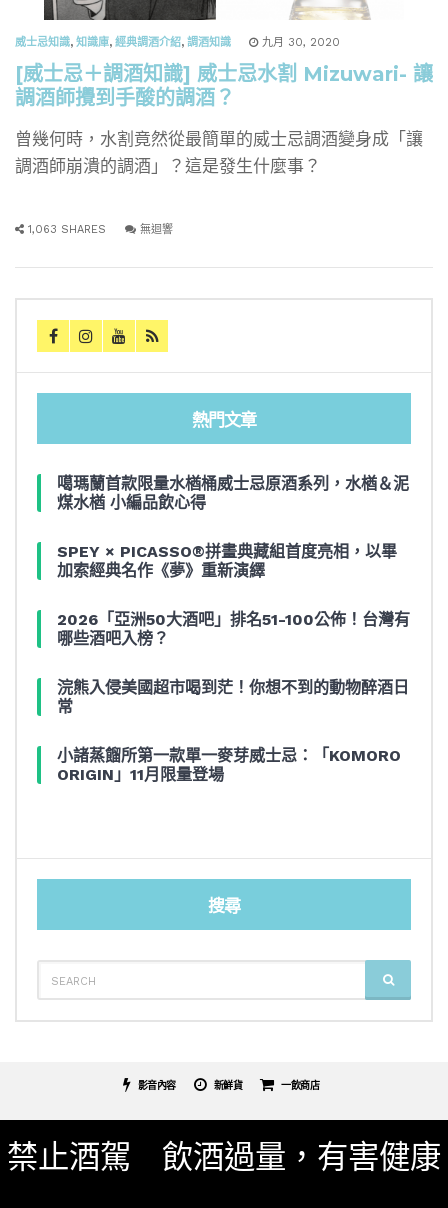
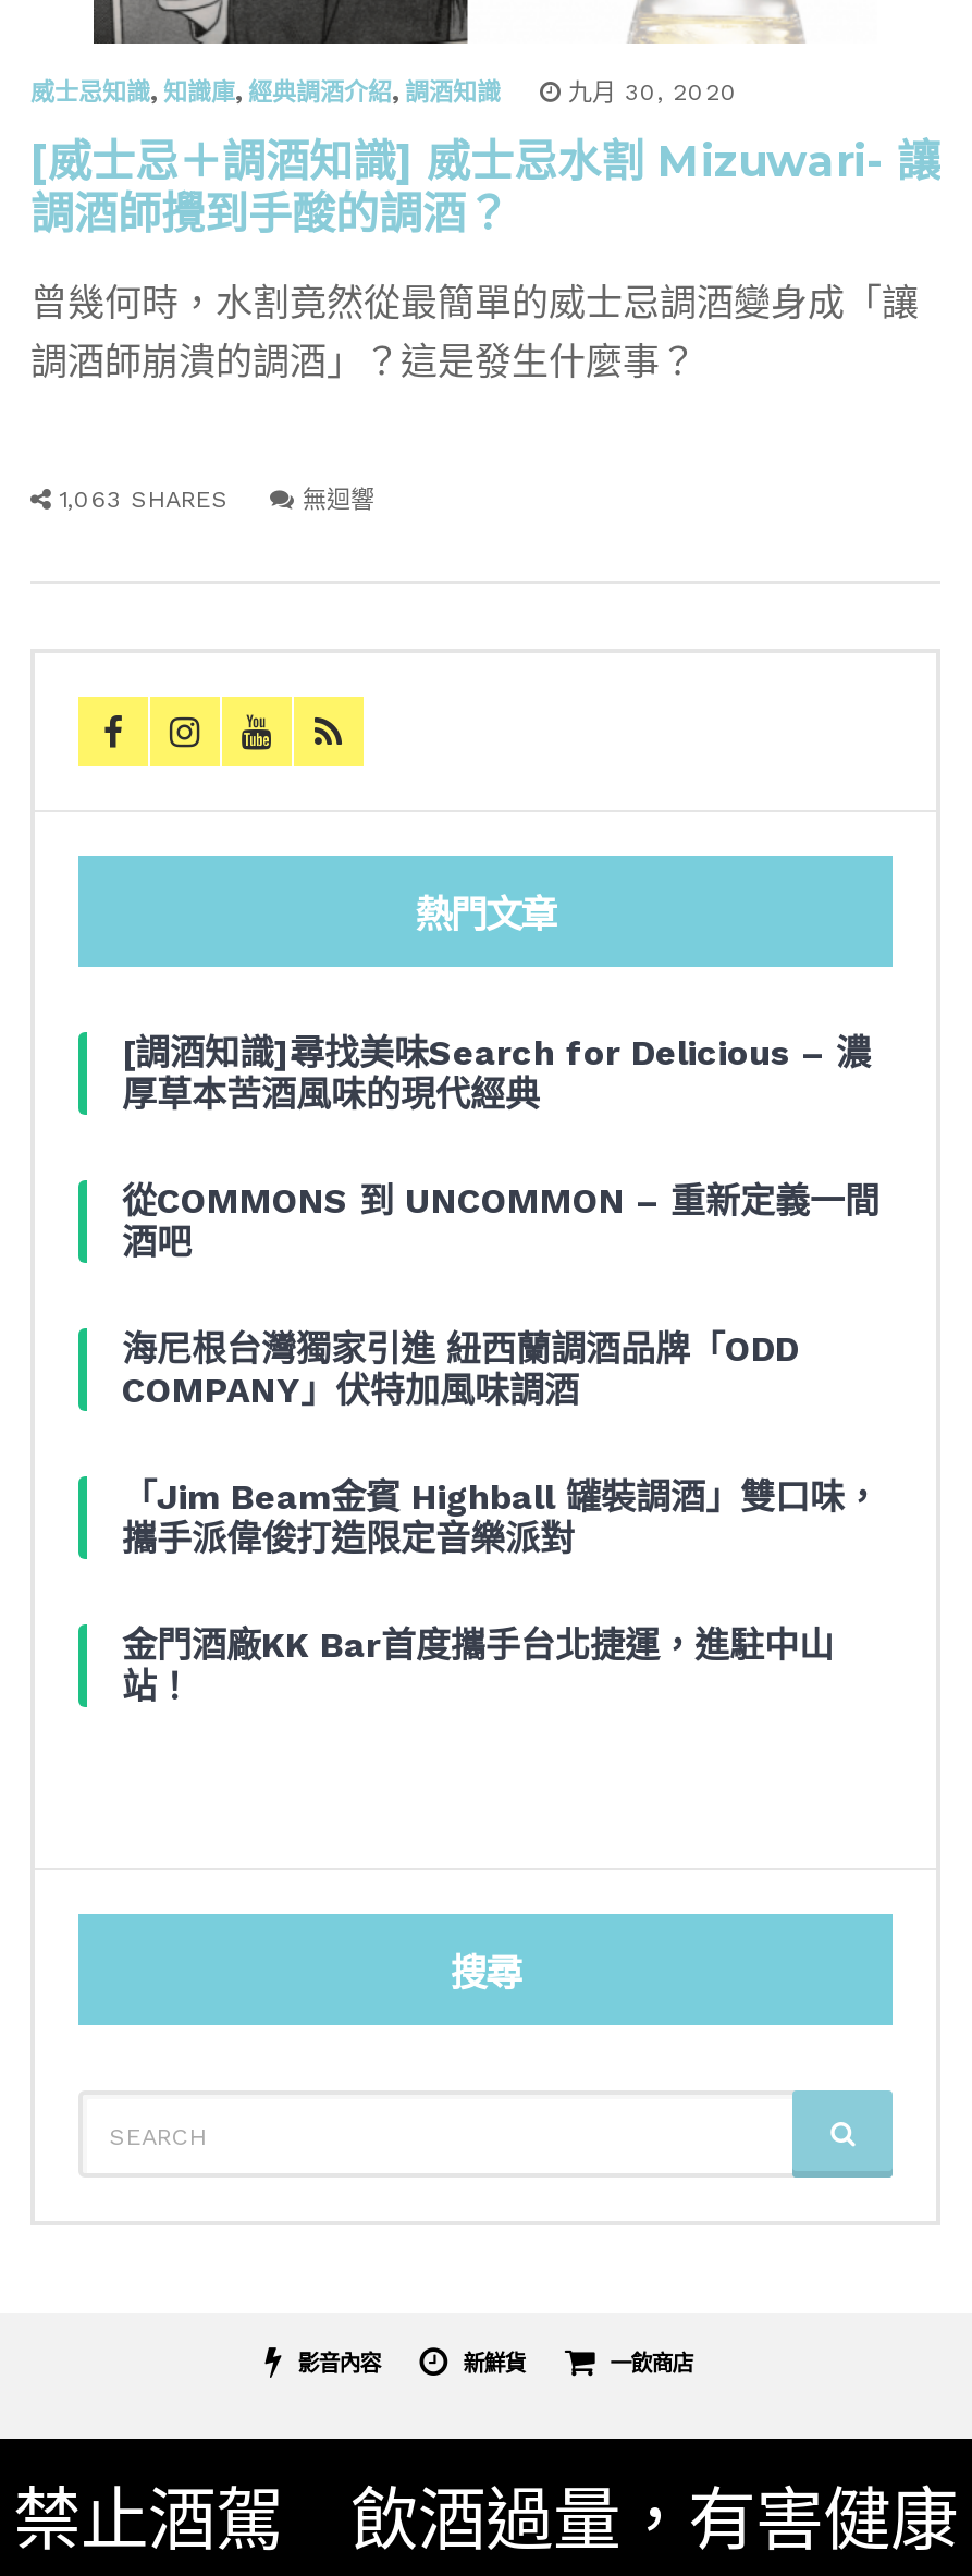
[57,474,409,512] 噶瑪蘭首款限量水楢桶威士忌原酒系列，水楢＆泥 | 煤水楢 小編品飲心得 -> [122,1032,871,1115] [調酒知識]尋找美味Search for Delicious – 濃 | 厚草本苦酒風味的現代經典
[57,542,397,580] SPEY × PICASSO®拼畫典藏組首度亮相，以畢 | 加索經典名作《夢》重新演繹 -> [122,1180,879,1263] 從COMMONS 到 UNCOMMON – 重新定義一間 | 酒吧
[57,610,410,648] 2026「亞洲50大酒吧」排名51-100公佈！台灣有 | 哪些酒吧入榜？ -> [122,1328,799,1411] 海尼根台灣獨家引進 紐西蘭調酒品牌「ODD | COMPANY」伏特加風味調酒
[57,678,409,716] 浣熊入侵美國超市喝到茫！你想不到的動物醉酒日 | 常 -> [122,1476,879,1559] 「Jim Beam金賓 Highball 罐裝調酒」雙口味， | 攜手派偉俊打造限定音樂派對
[57,746,401,784] 小諸蒸餾所第一款單一麥芽威士忌：「KOMORO | ORIGIN」11月限量登場 -> [122,1624,834,1707] 金門酒廠KK Bar首度攜手台北捷運，進駐中山 | 站！

